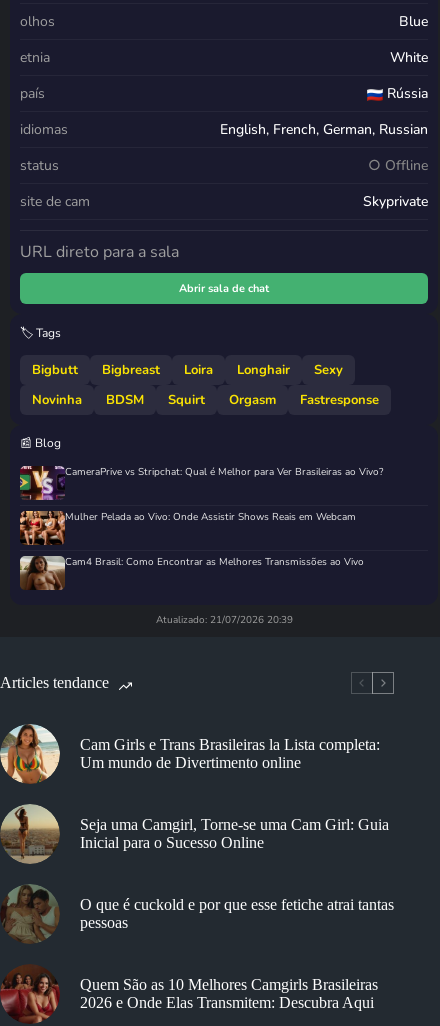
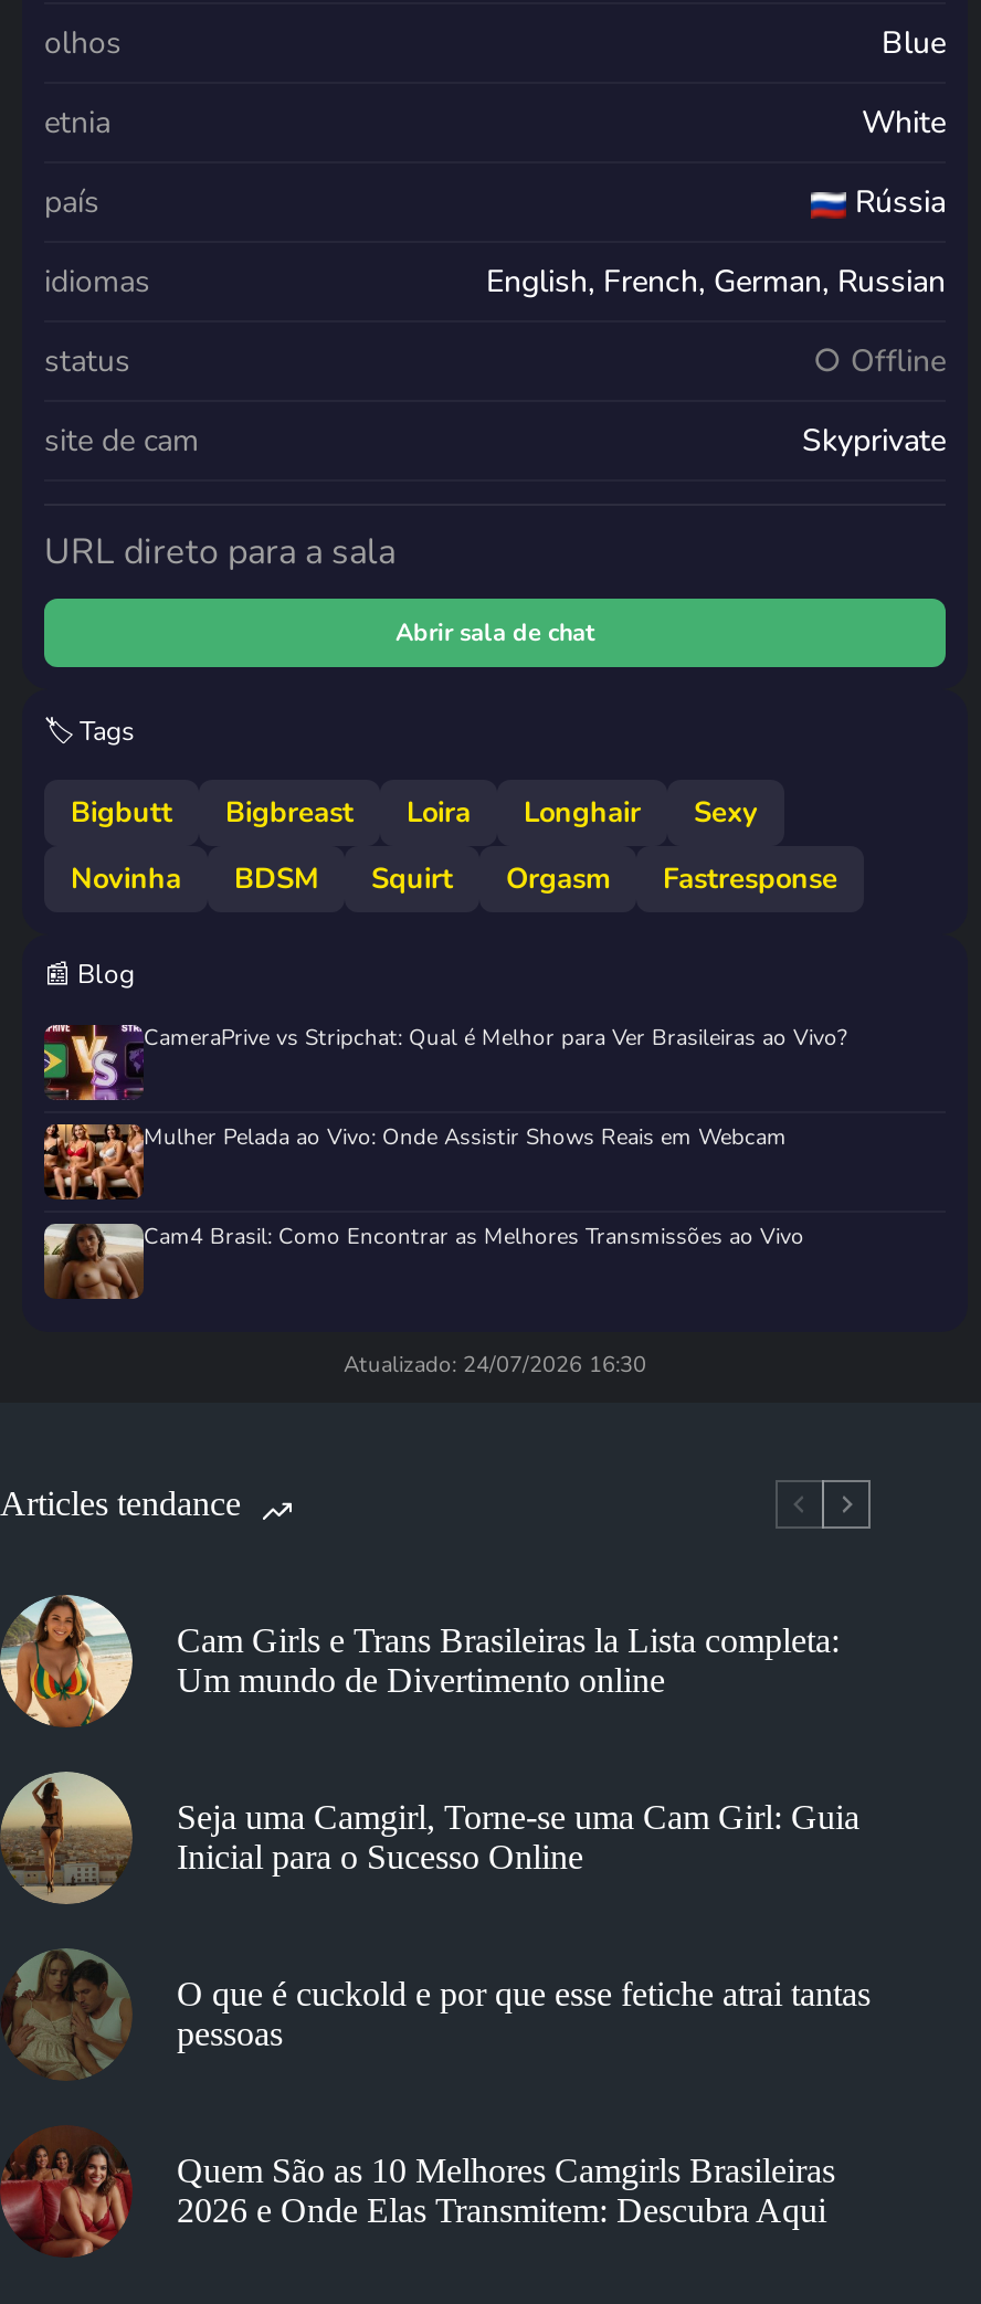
[155,613,292,627] Atualizado: 21/07/2026 20:39 -> [344,1350,646,1381] Atualizado: 24/07/2026 16:30

